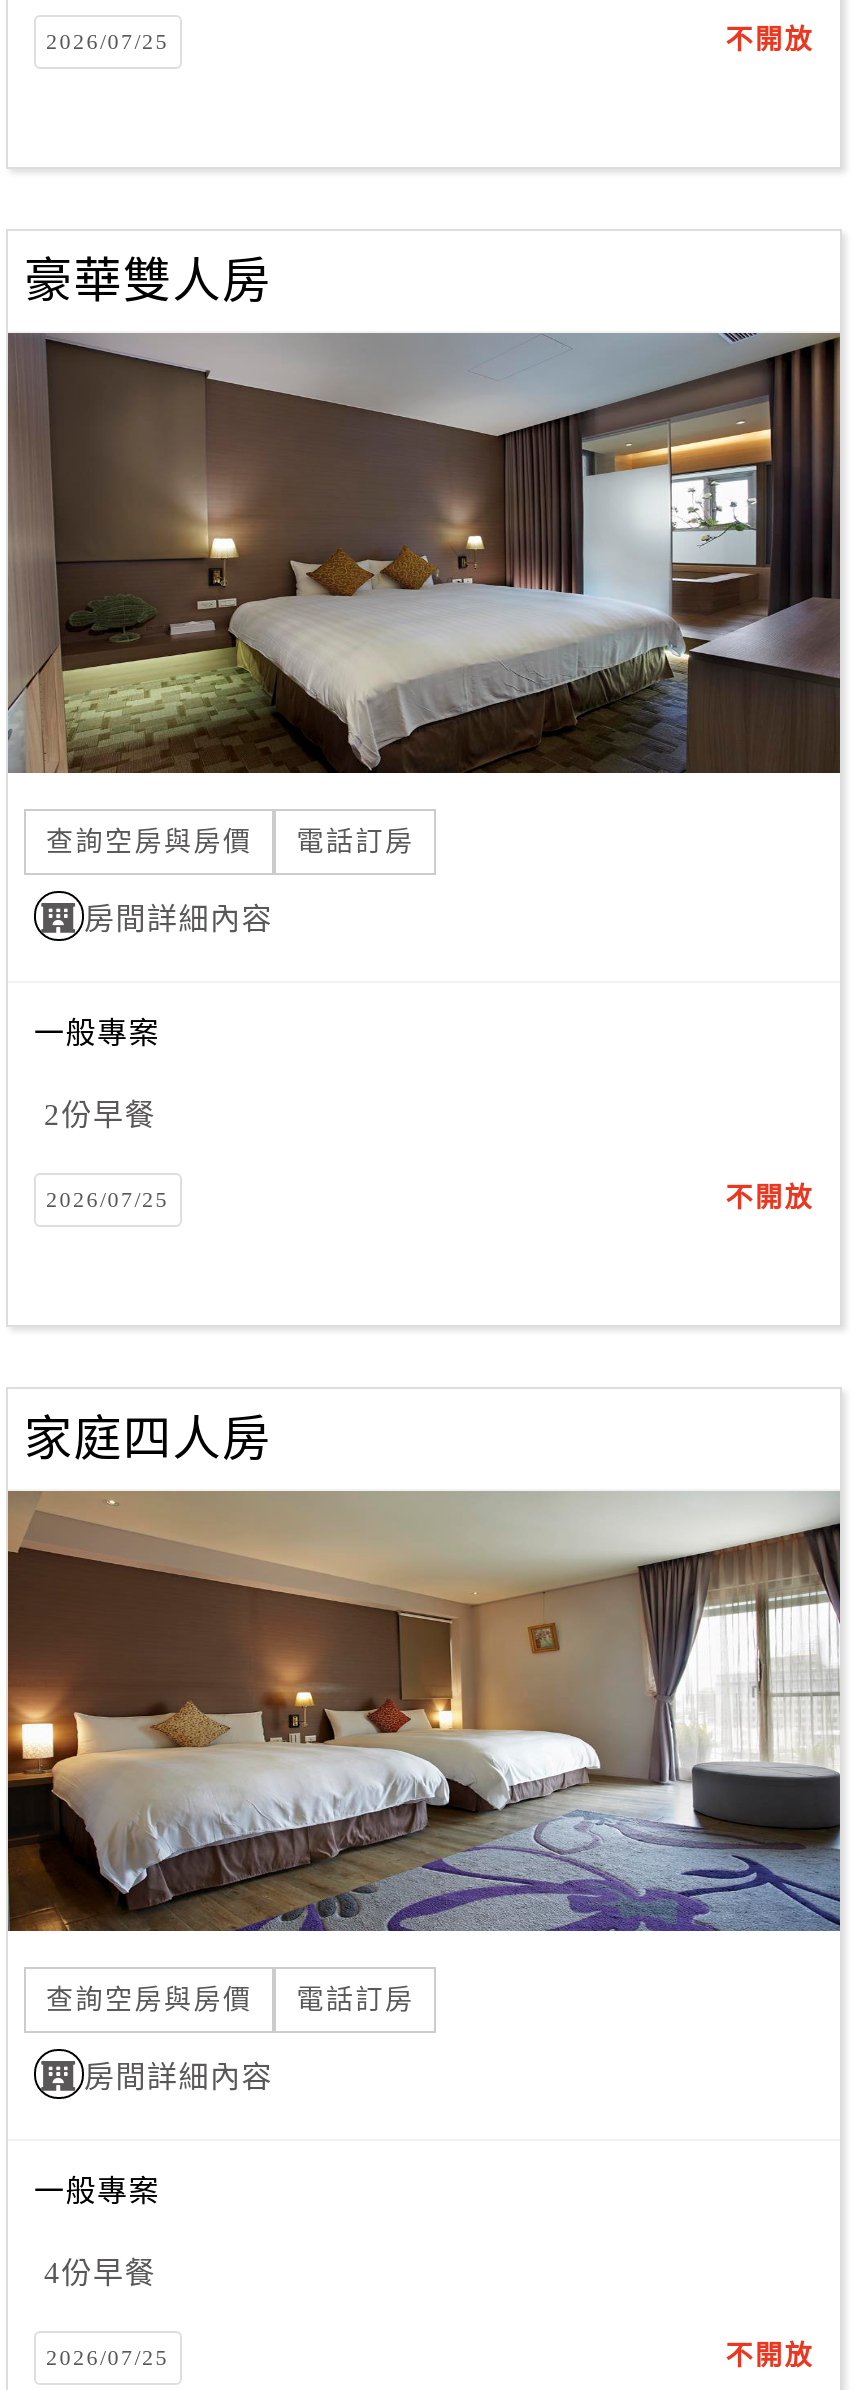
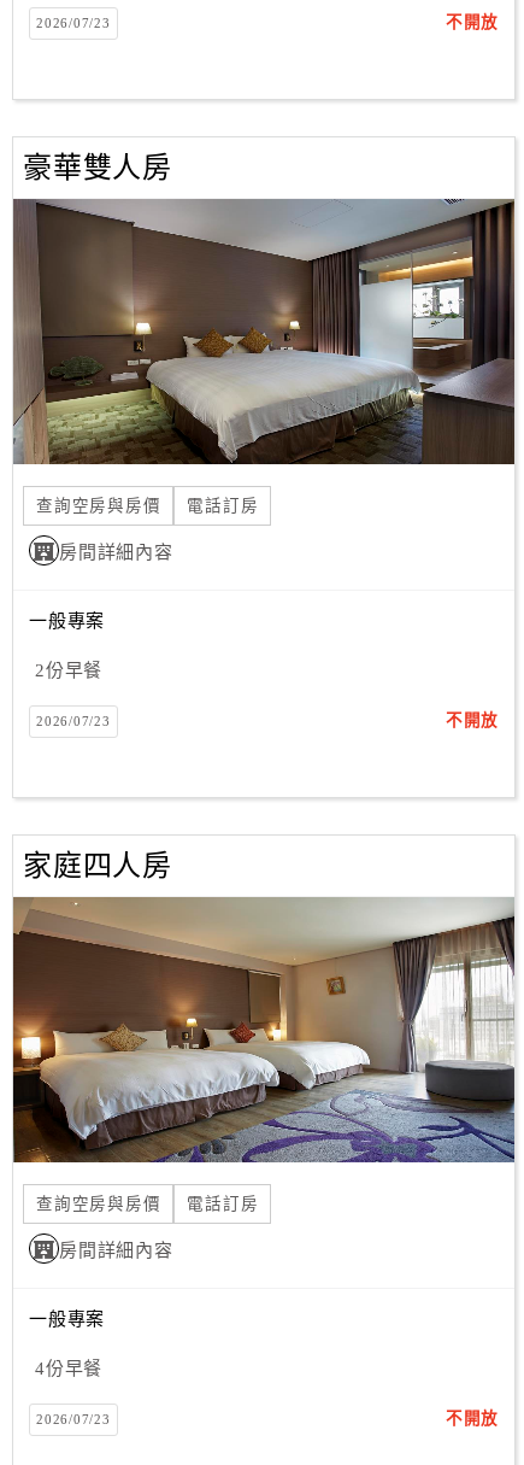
[46,29,169,53] 2026/07/25 -> [36,16,110,30] 2026/07/23
[46,1187,169,1211] 2026/07/25 -> [36,714,110,728] 2026/07/23
[46,2345,169,2369] 2026/07/25 -> [36,1412,110,1426] 2026/07/23

